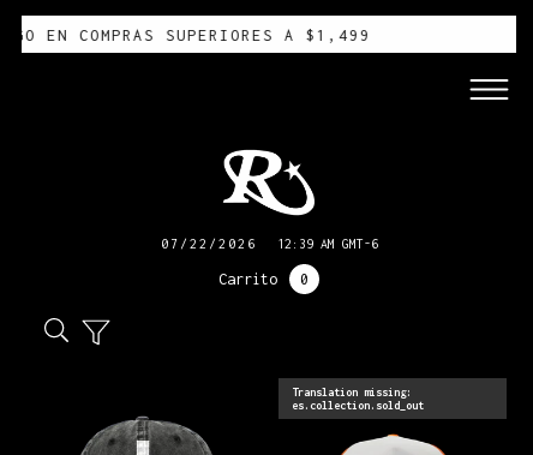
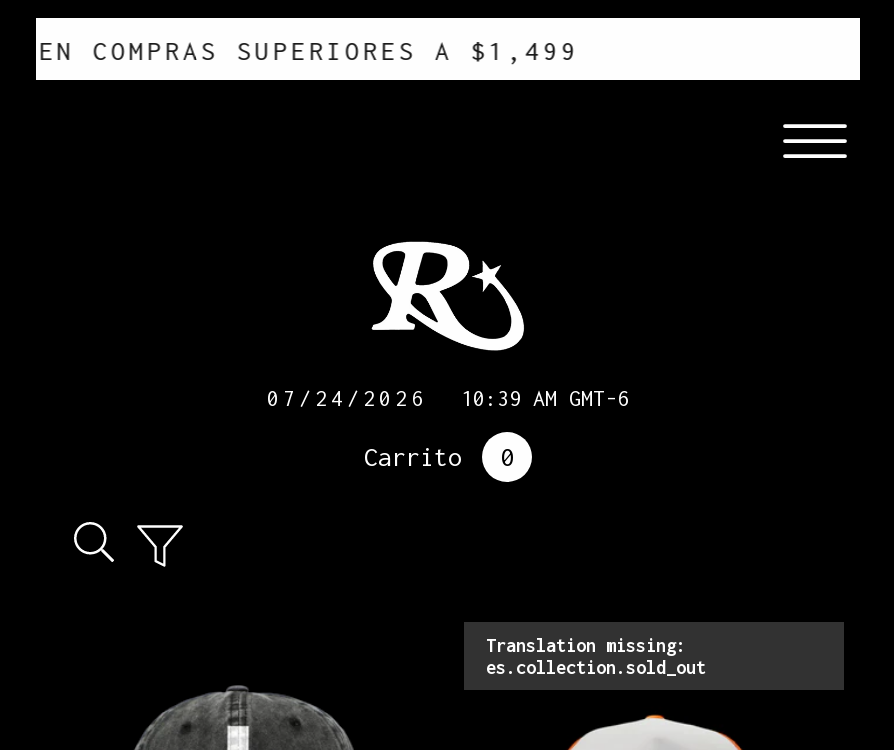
[160,237,256,251] 07/22/2026 -> [267,386,427,410] 07/24/2026
[277,237,378,251] 12:39 AM GMT-6 -> [461,386,629,410] 10:39 AM GMT-6

